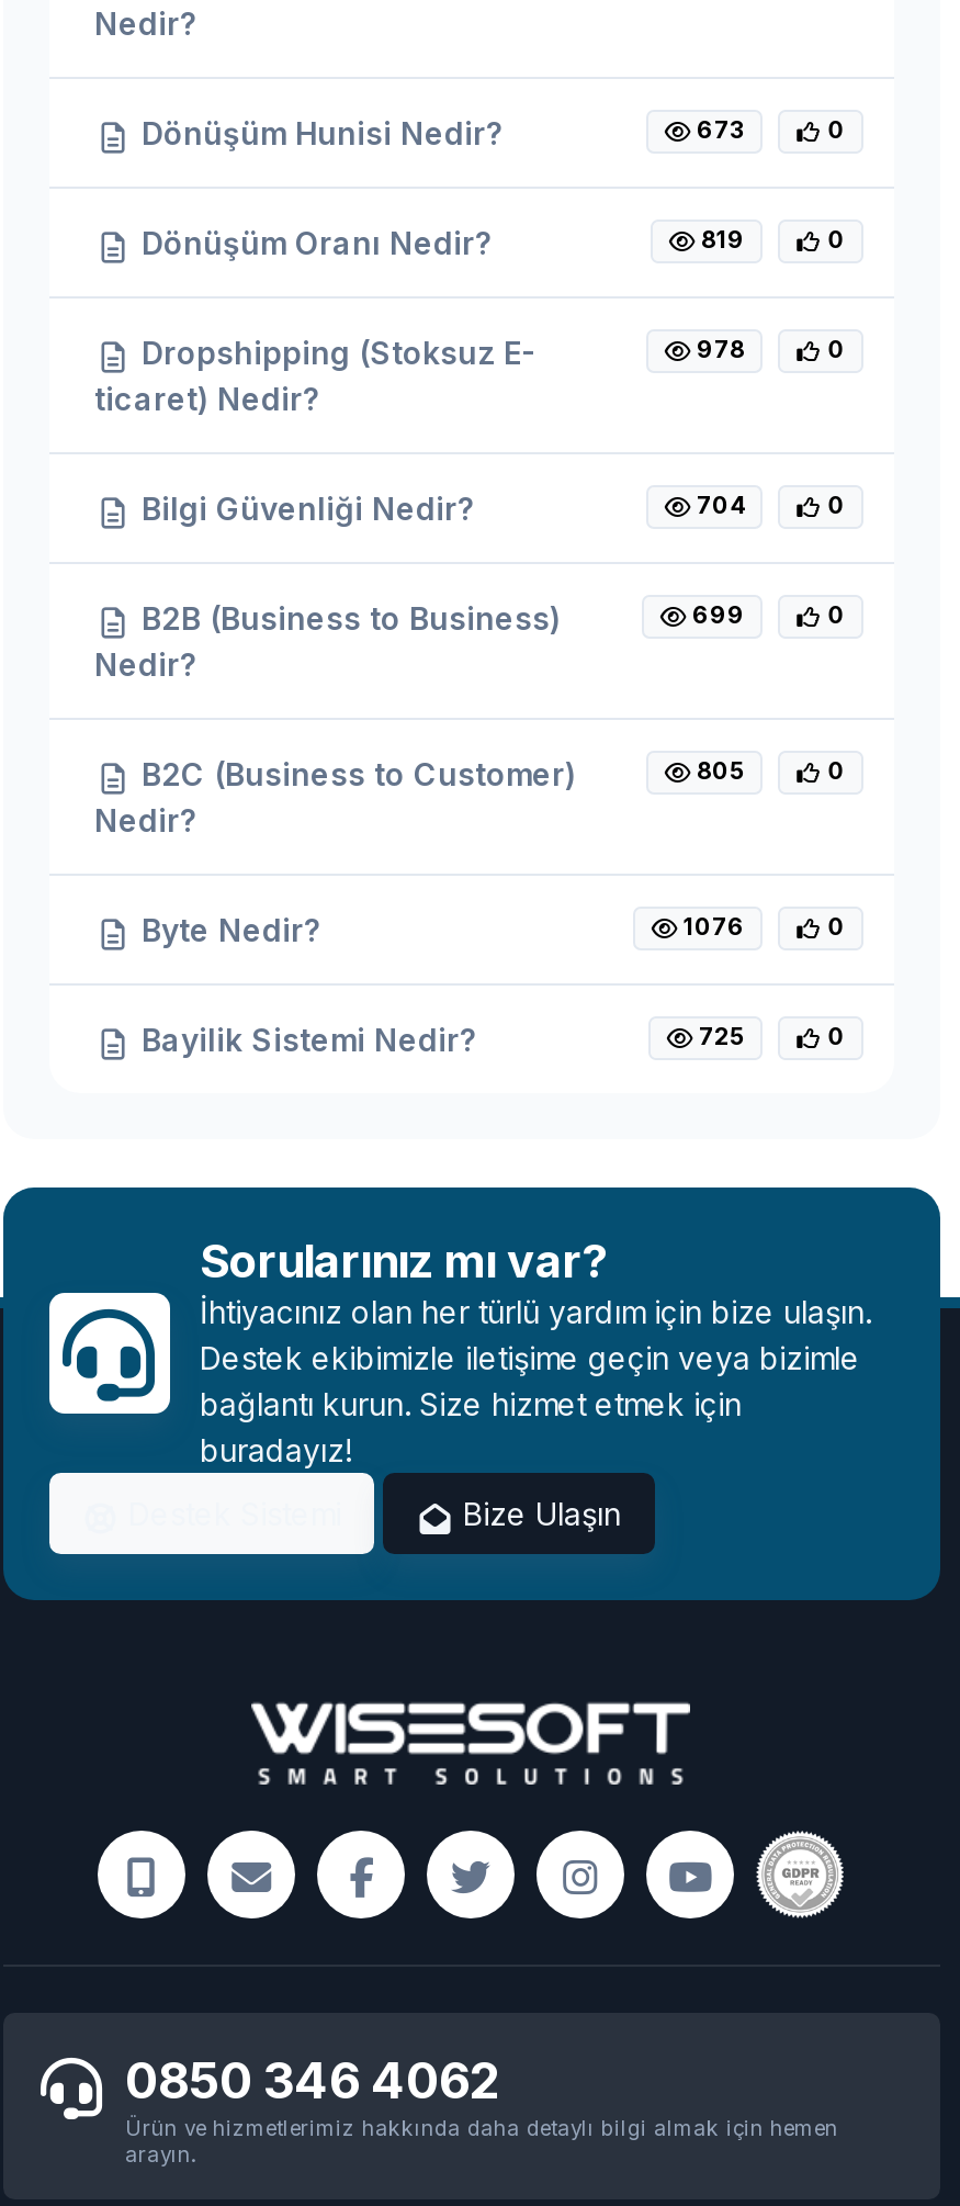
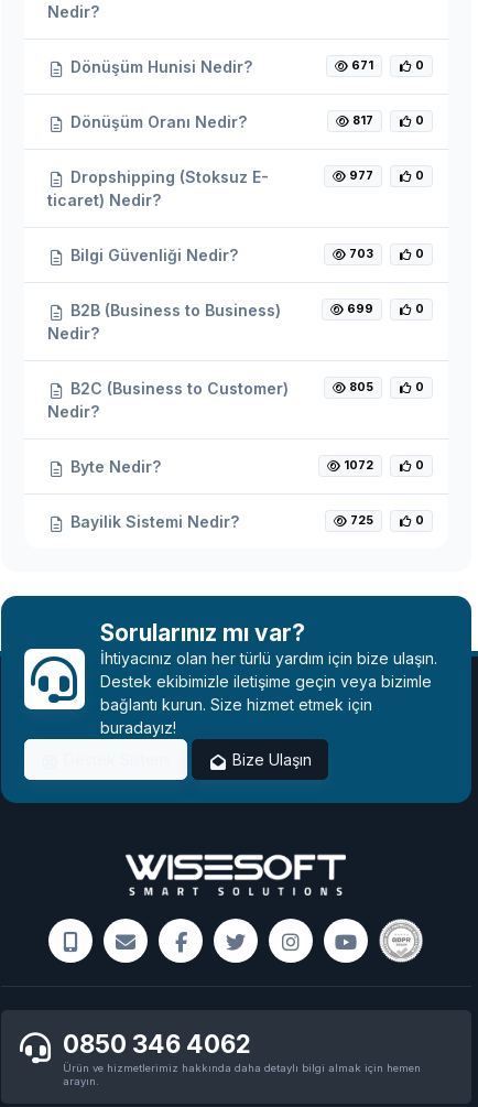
[692,117,745,145] 673 -> [349,58,373,73] 671
[696,226,745,255] 819 -> [350,114,373,128] 817
[692,336,745,365] 978 -> [347,169,373,183] 977
[692,492,745,520] 704 -> [347,247,373,261] 703
[679,913,745,942] 1076 -> [341,458,373,473] 1072

